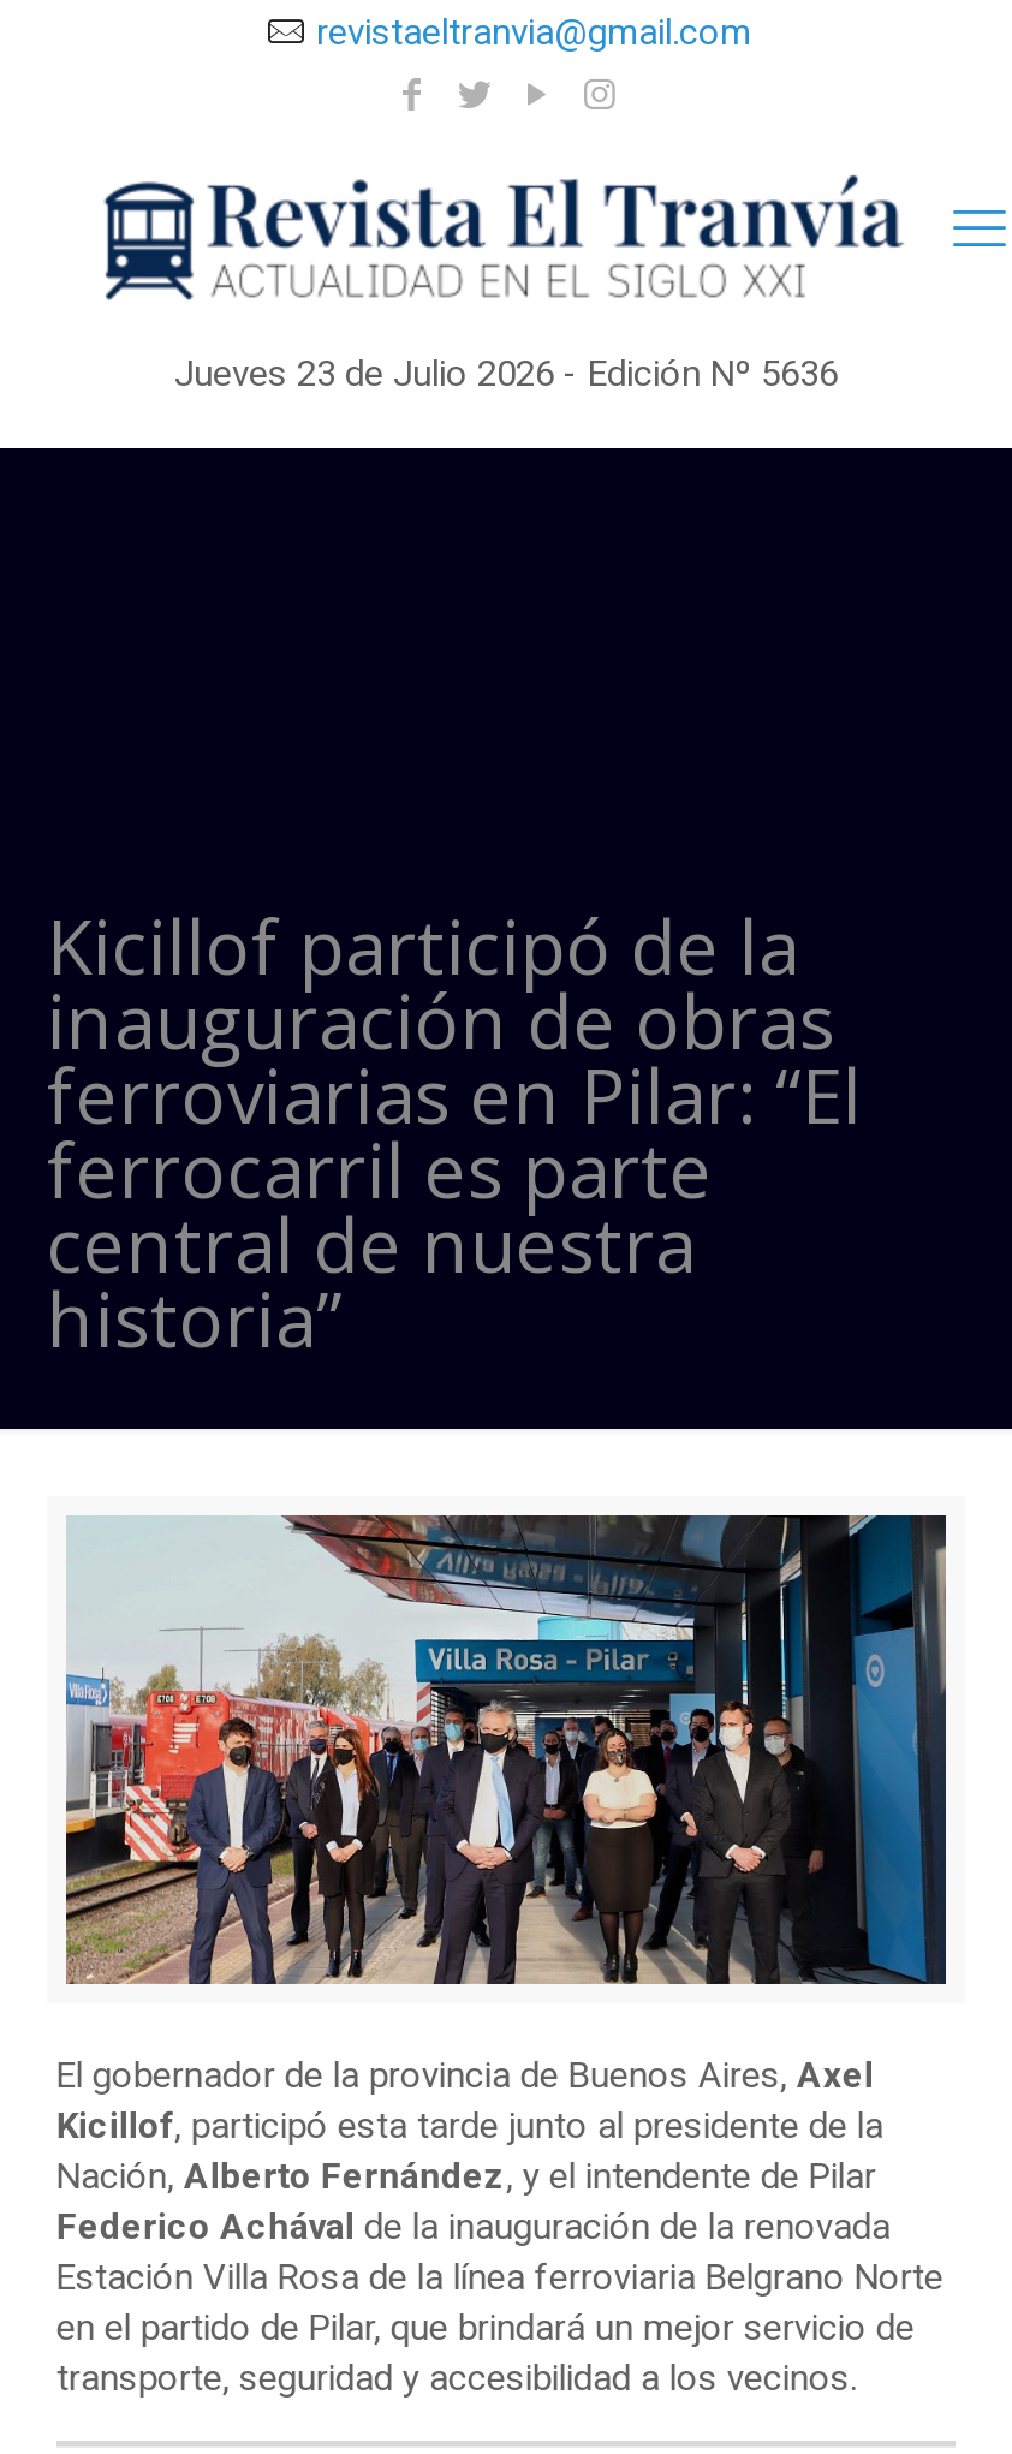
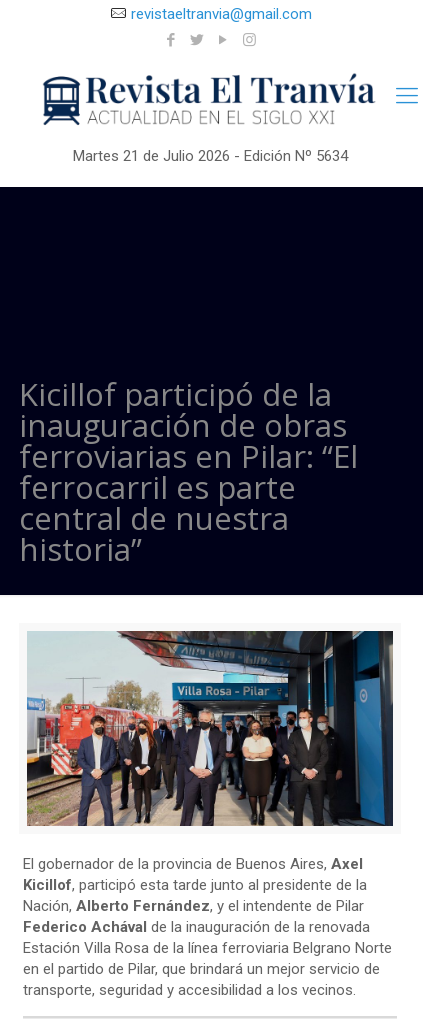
[174,352,838,395] Jueves 23 de Julio 2026 - Edición Nº 5636 -> [72,147,347,165] Martes 21 de Julio 2026 - Edición Nº 5634

